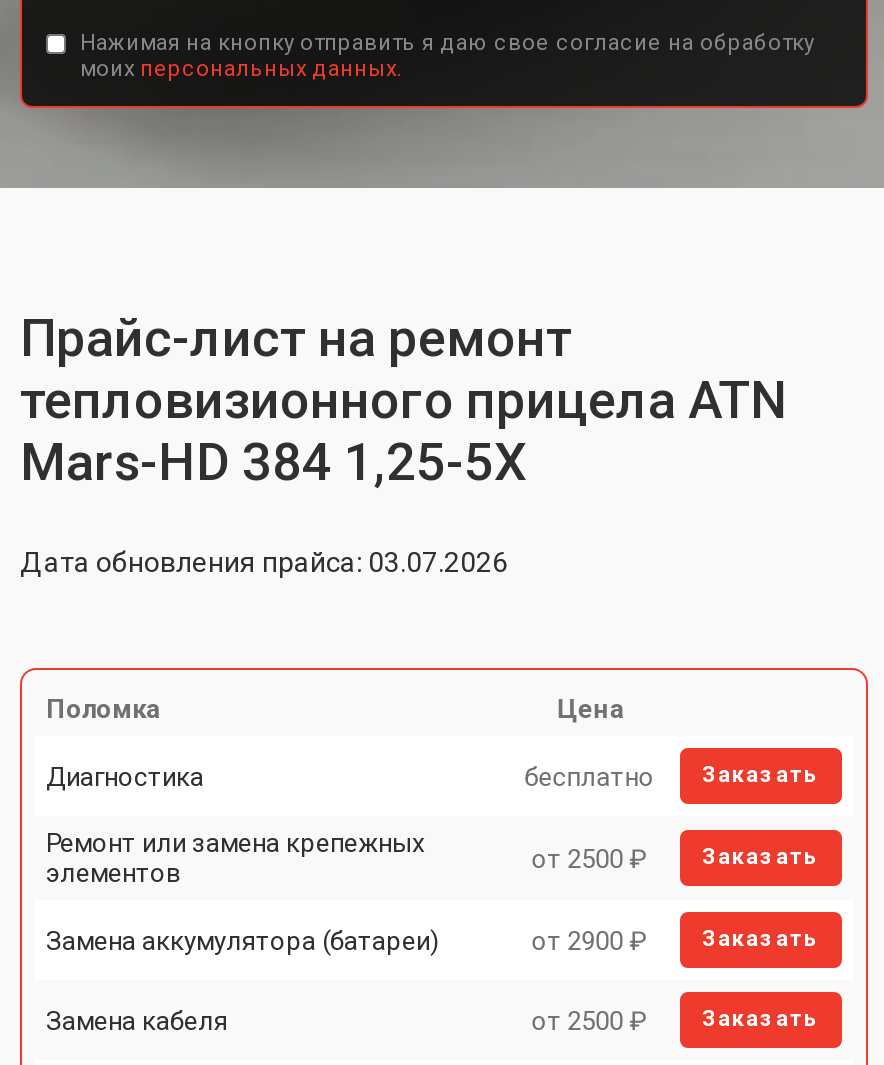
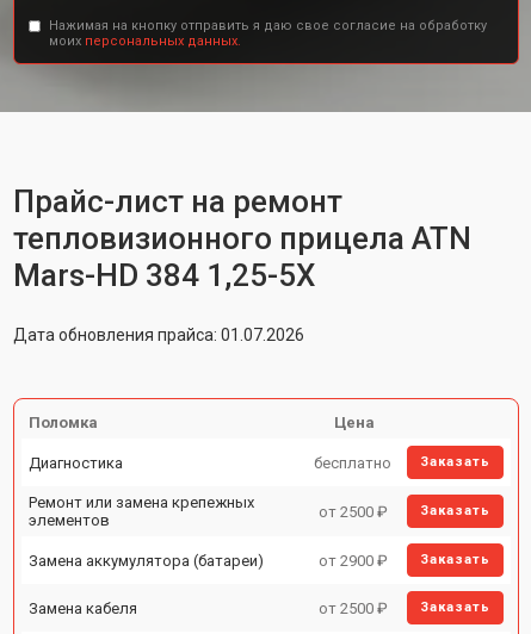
[20,546,508,578] Дата обновления прайса: 03.07.2026 -> [13,325,304,344] Дата обновления прайса: 01.07.2026

